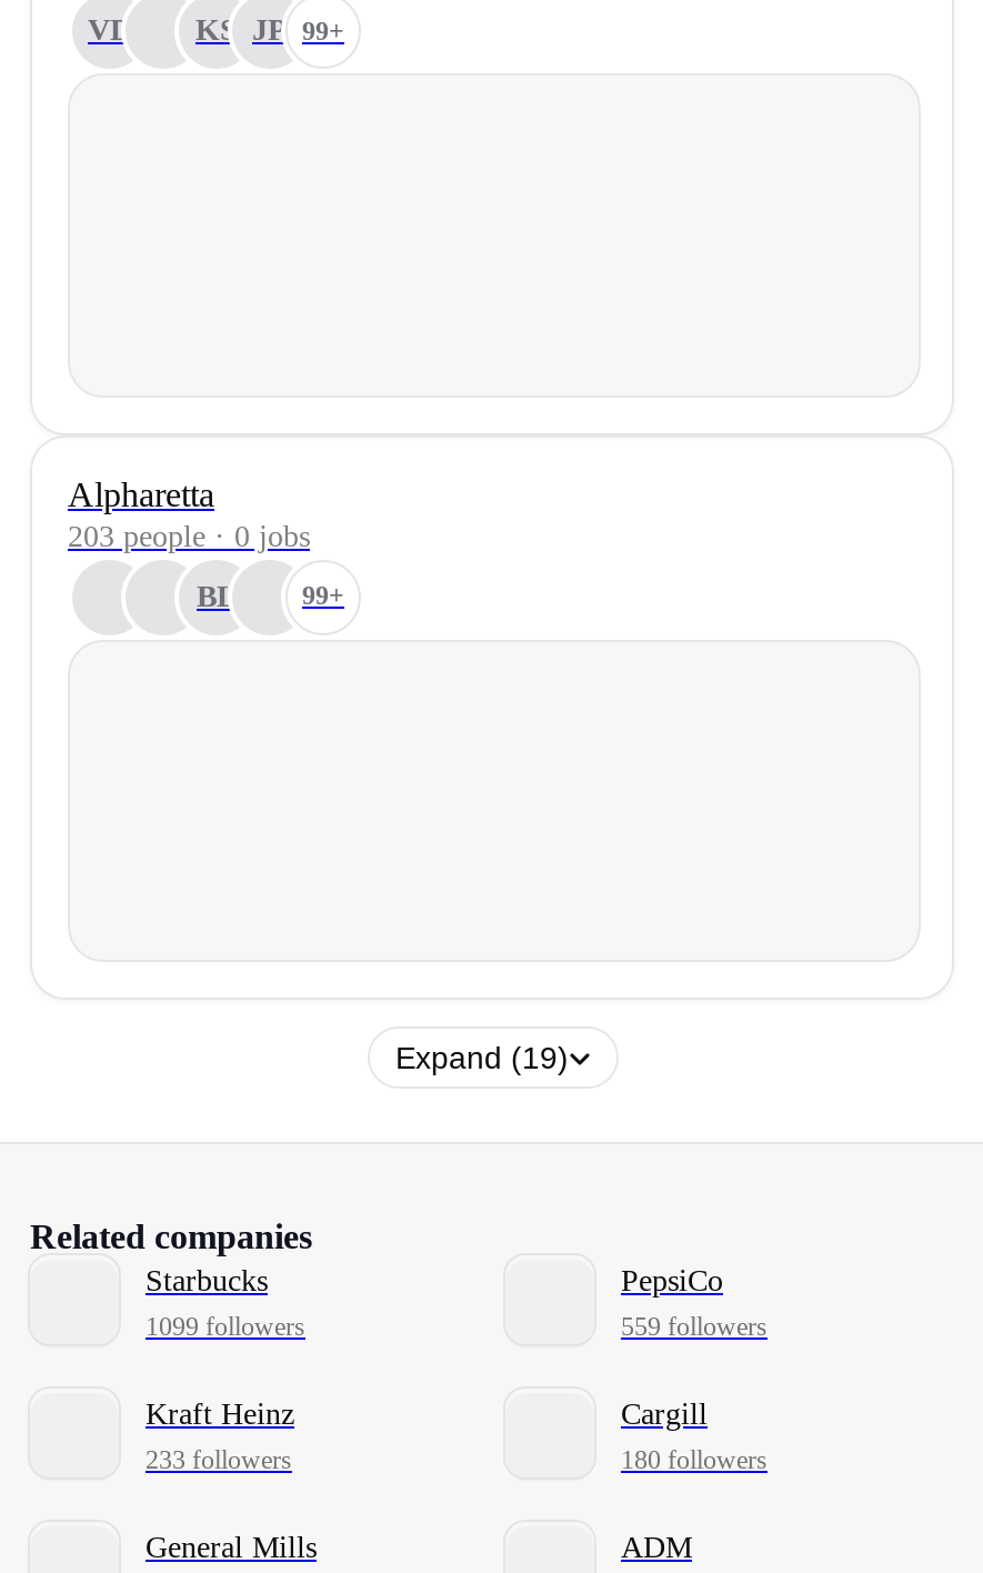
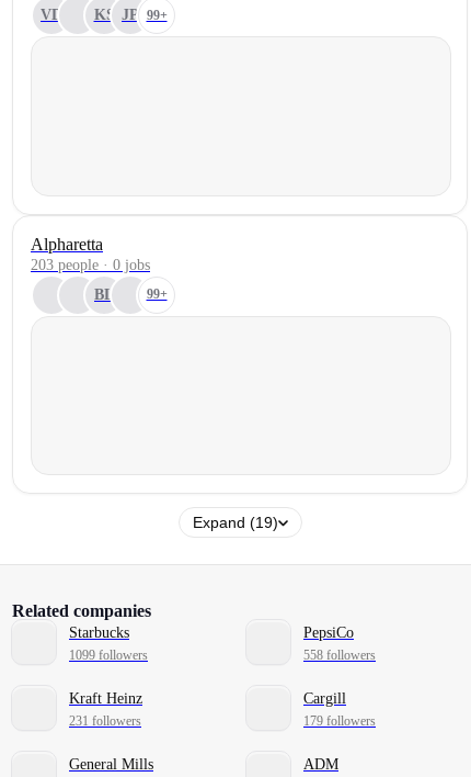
[621,1311,768,1342] 559 followers -> [303,648,376,663] 558 followers
[146,1445,292,1476] 233 followers -> [69,714,141,729] 231 followers
[621,1445,768,1476] 180 followers -> [303,714,376,729] 179 followers

